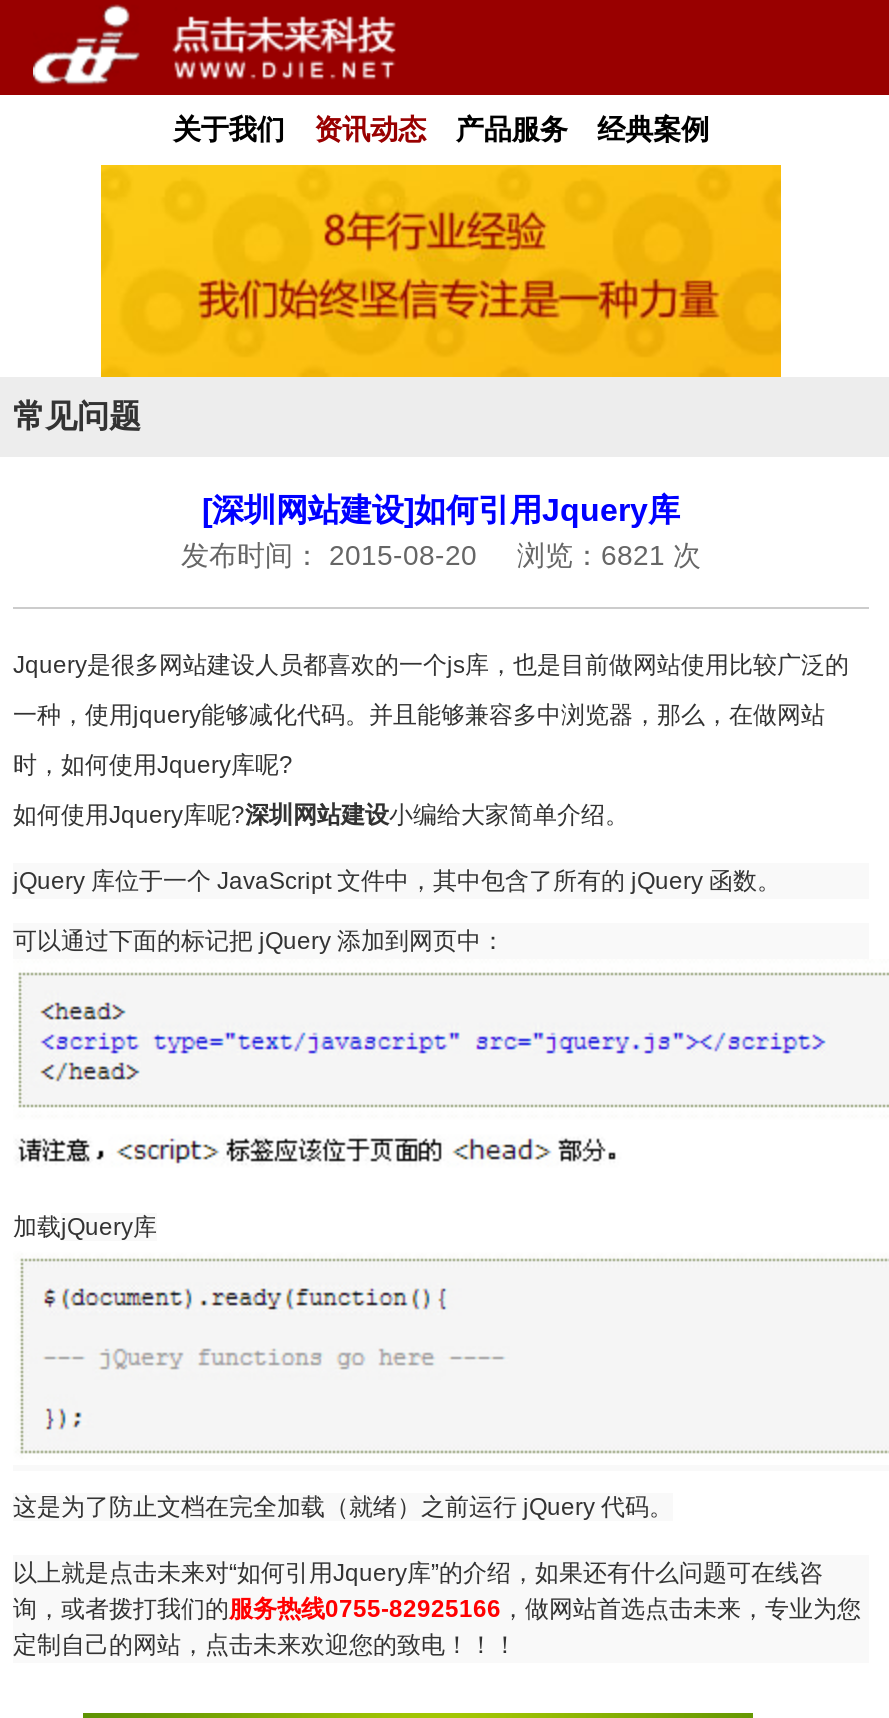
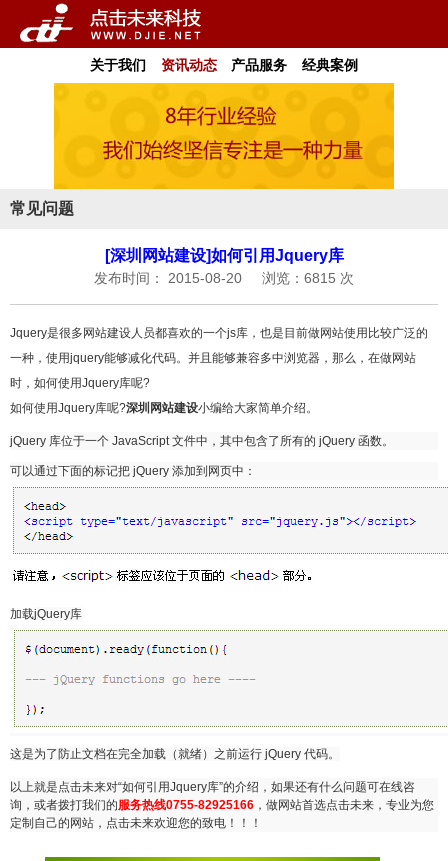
[181,539,701,571] 发布时间： 2015-08-20 浏览：6821 次 -> [94,270,354,286] 发布时间： 2015-08-20 浏览：6815 次

